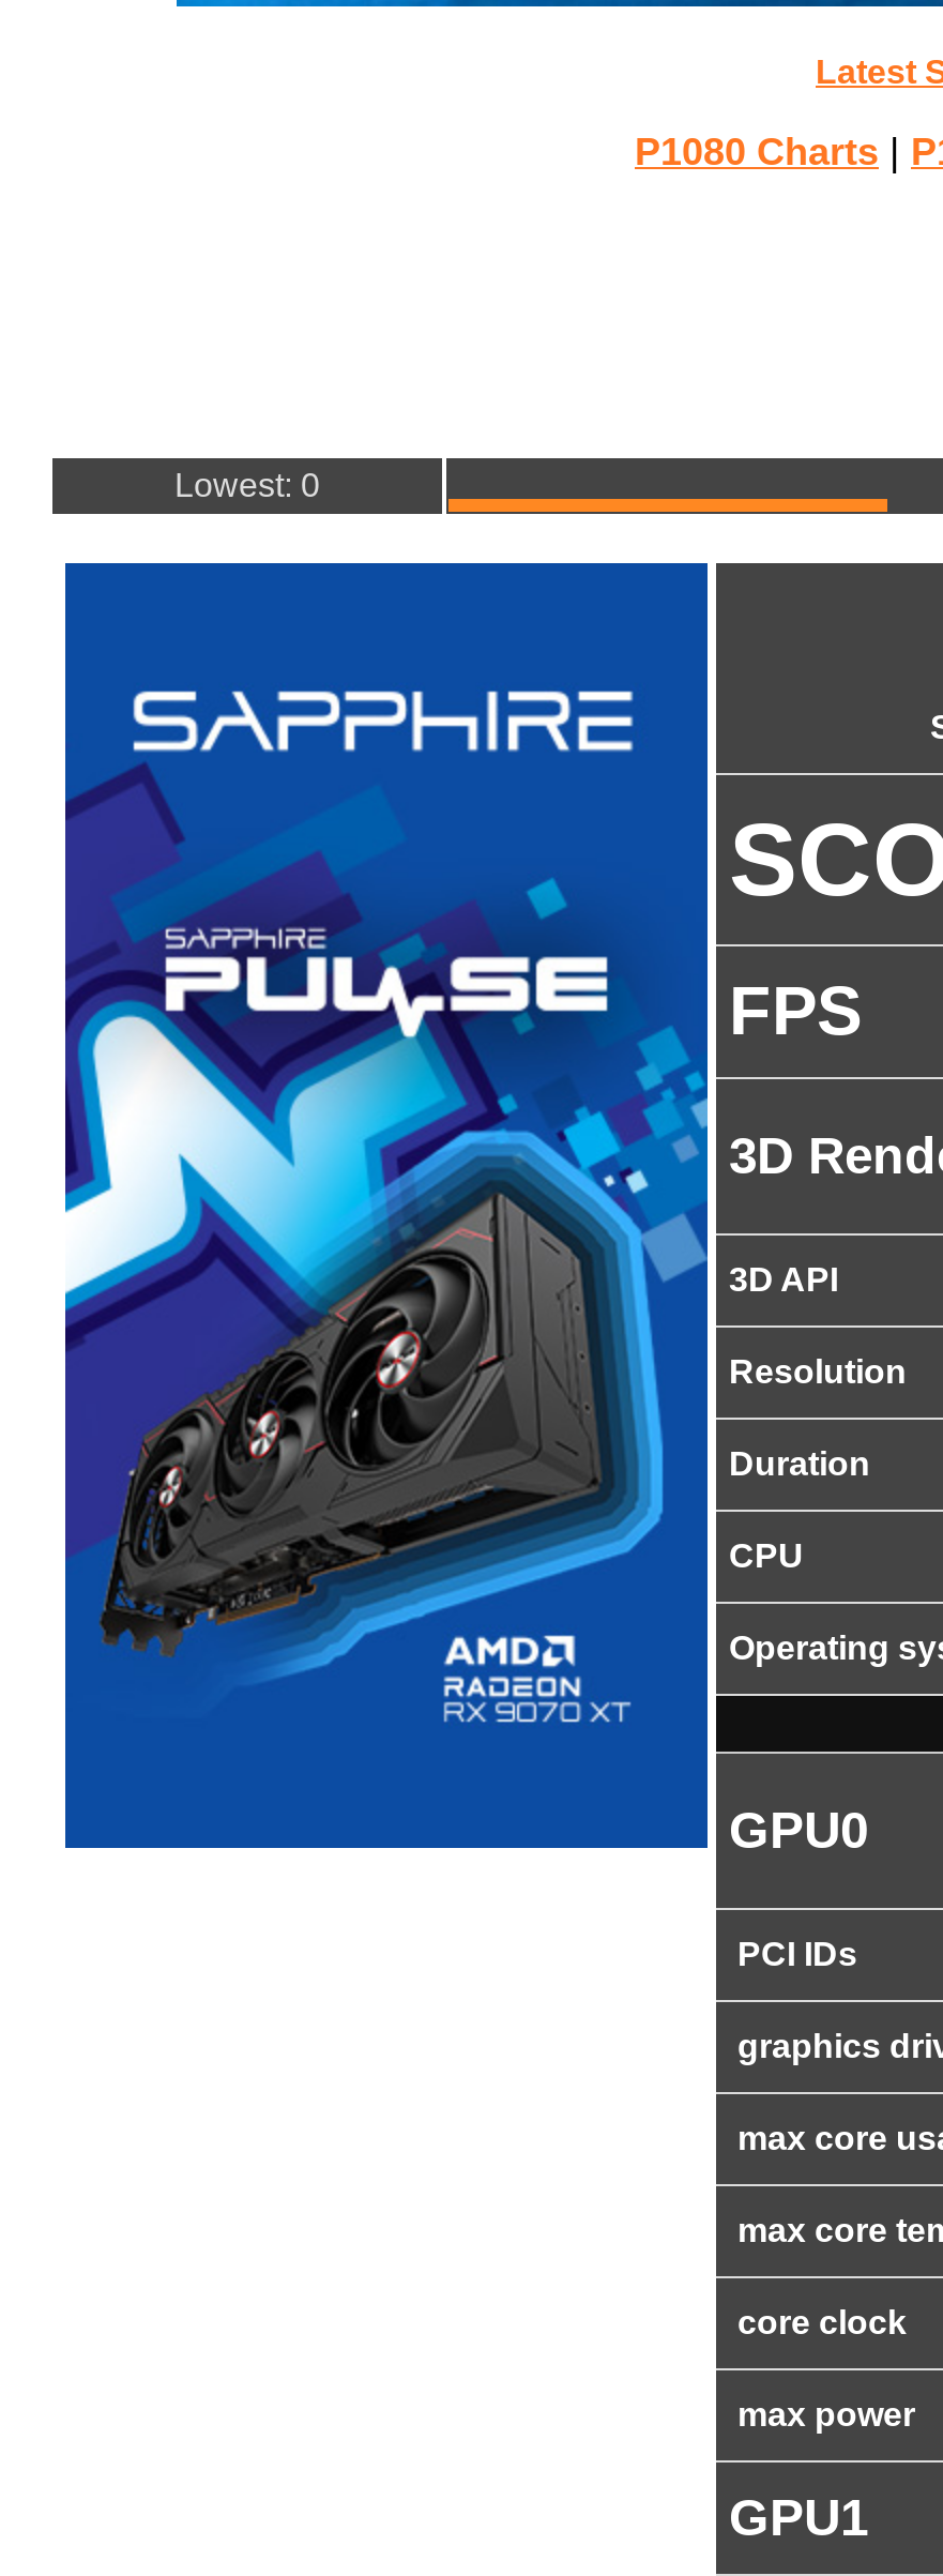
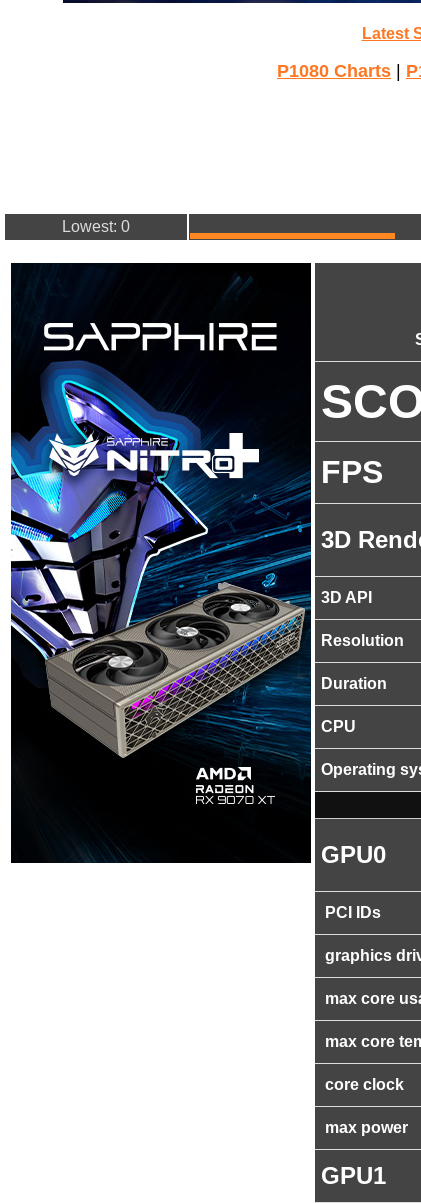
[63,561,710,1850] [image] -> [10,262,312,864] [image]

